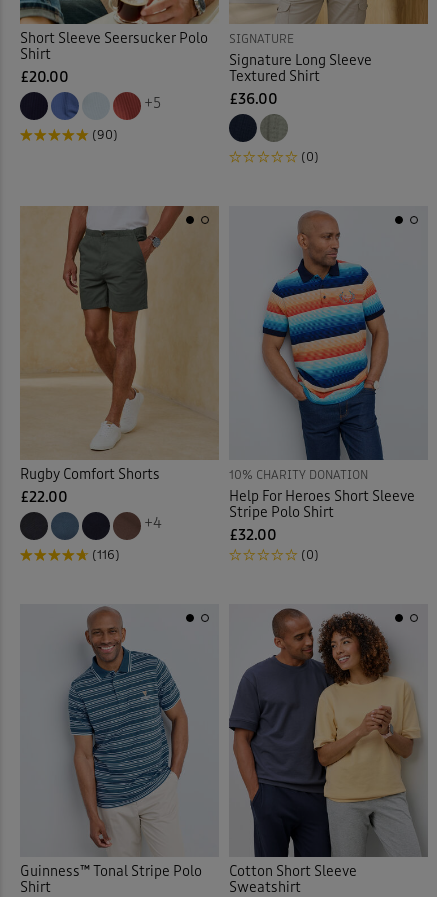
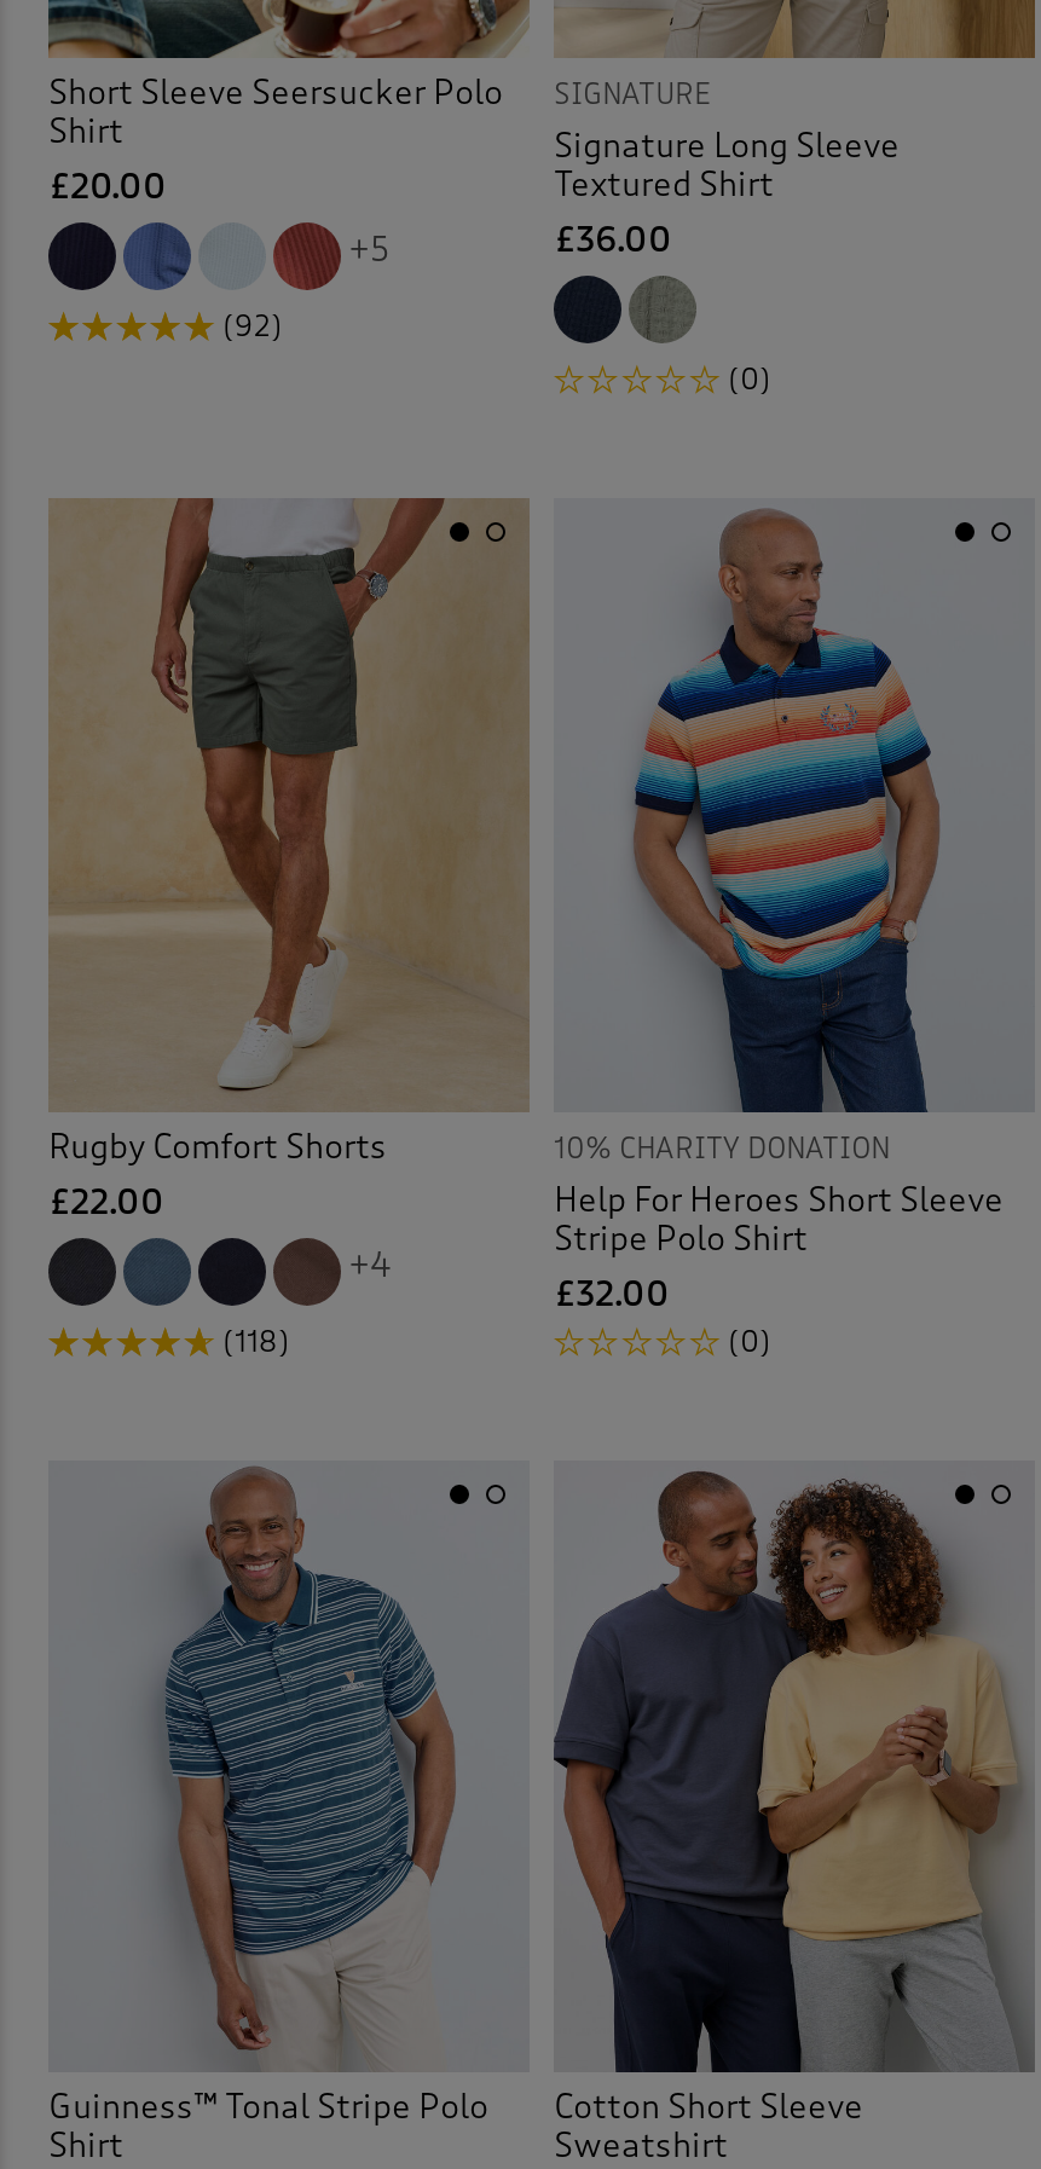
[92,128,118,142] (90) -> [222,309,283,343] (92)
[92,547,120,561] (116) -> [222,1324,290,1358] (118)

